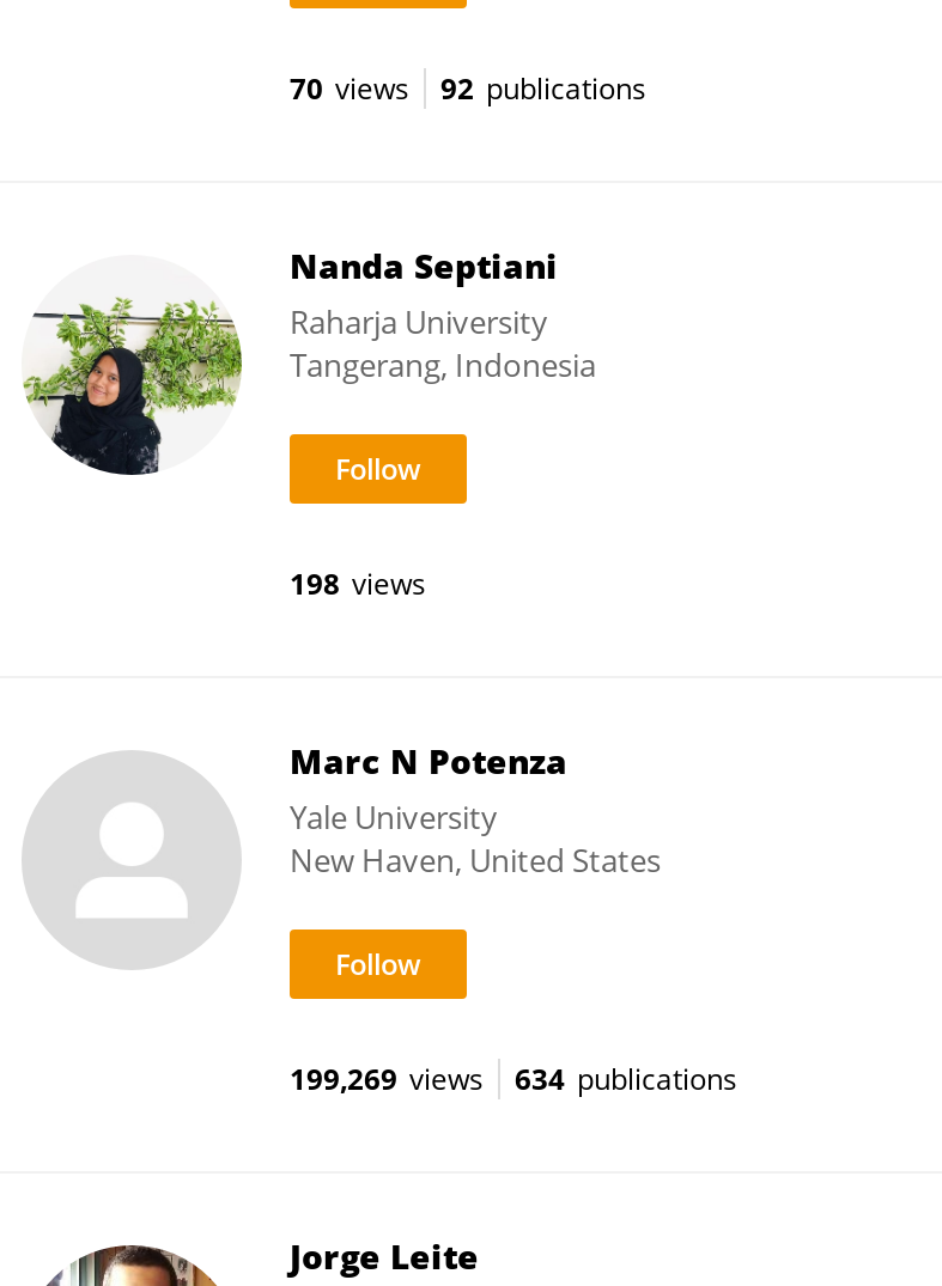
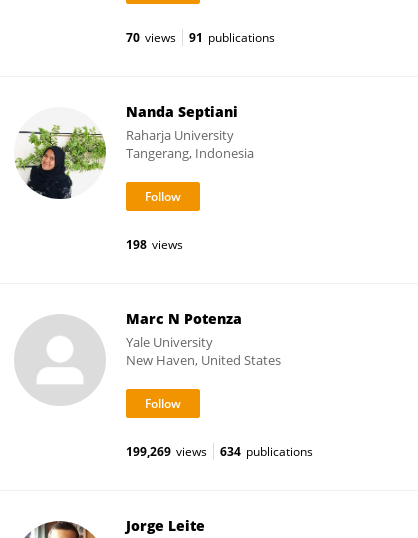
[440,68,646,109] 92 publications -> [189,29,275,46] 91 publications

